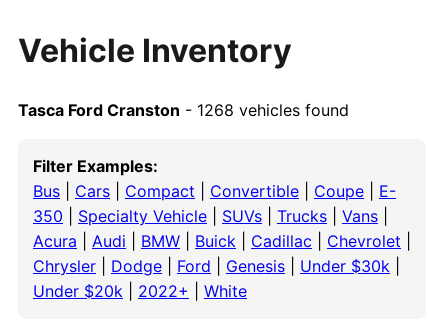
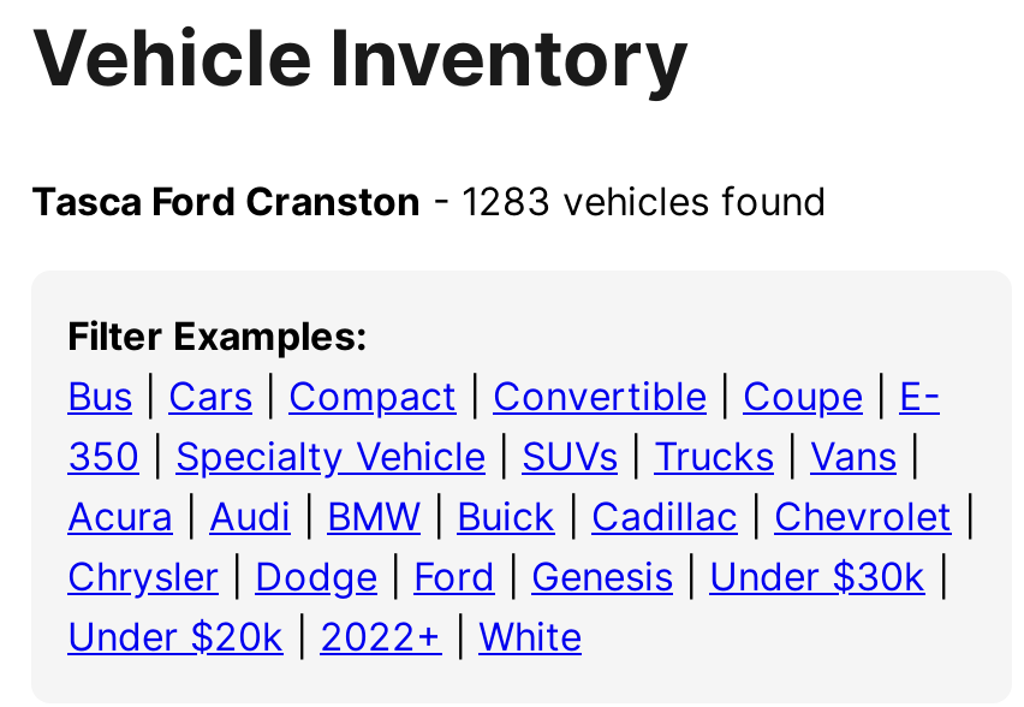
[18,100,349,120] Tasca Ford Cranston - 1268 vehicles found -> [31,177,827,225] Tasca Ford Cranston - 1283 vehicles found

